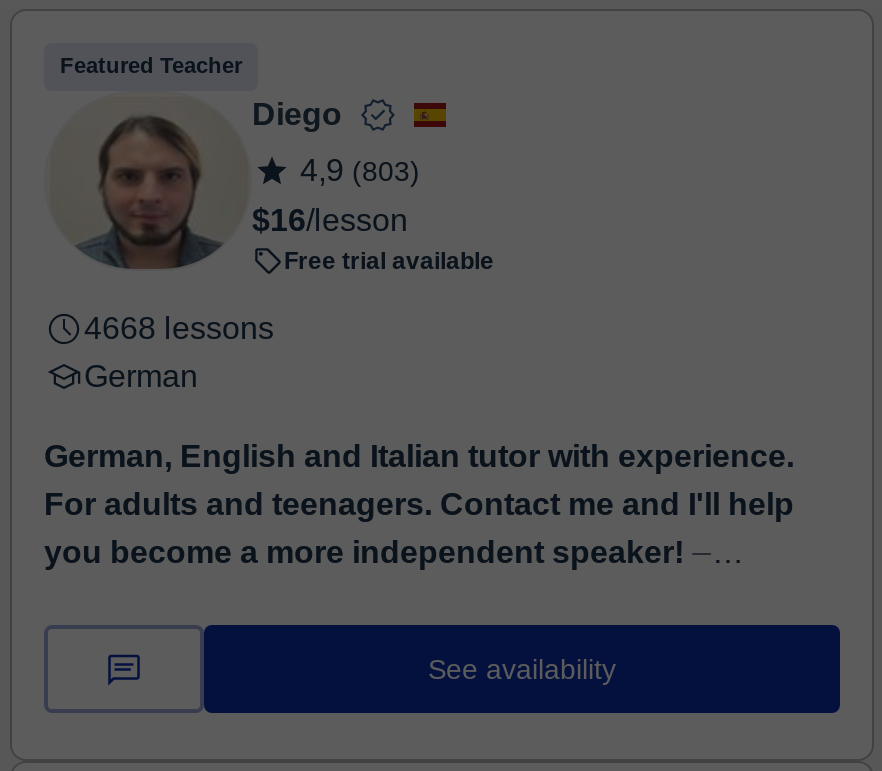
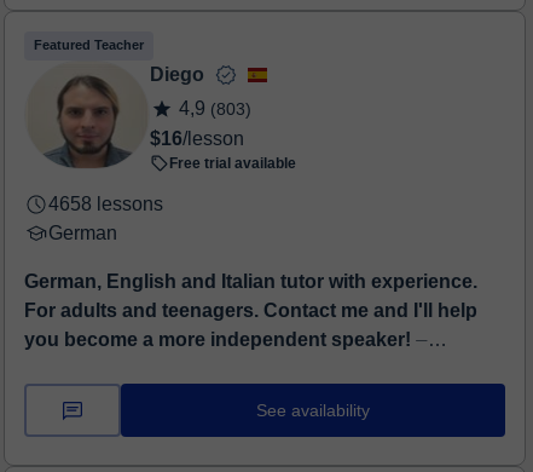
[84,311,274,345] 4668 lessons -> [48,194,163,214] 4658 lessons

